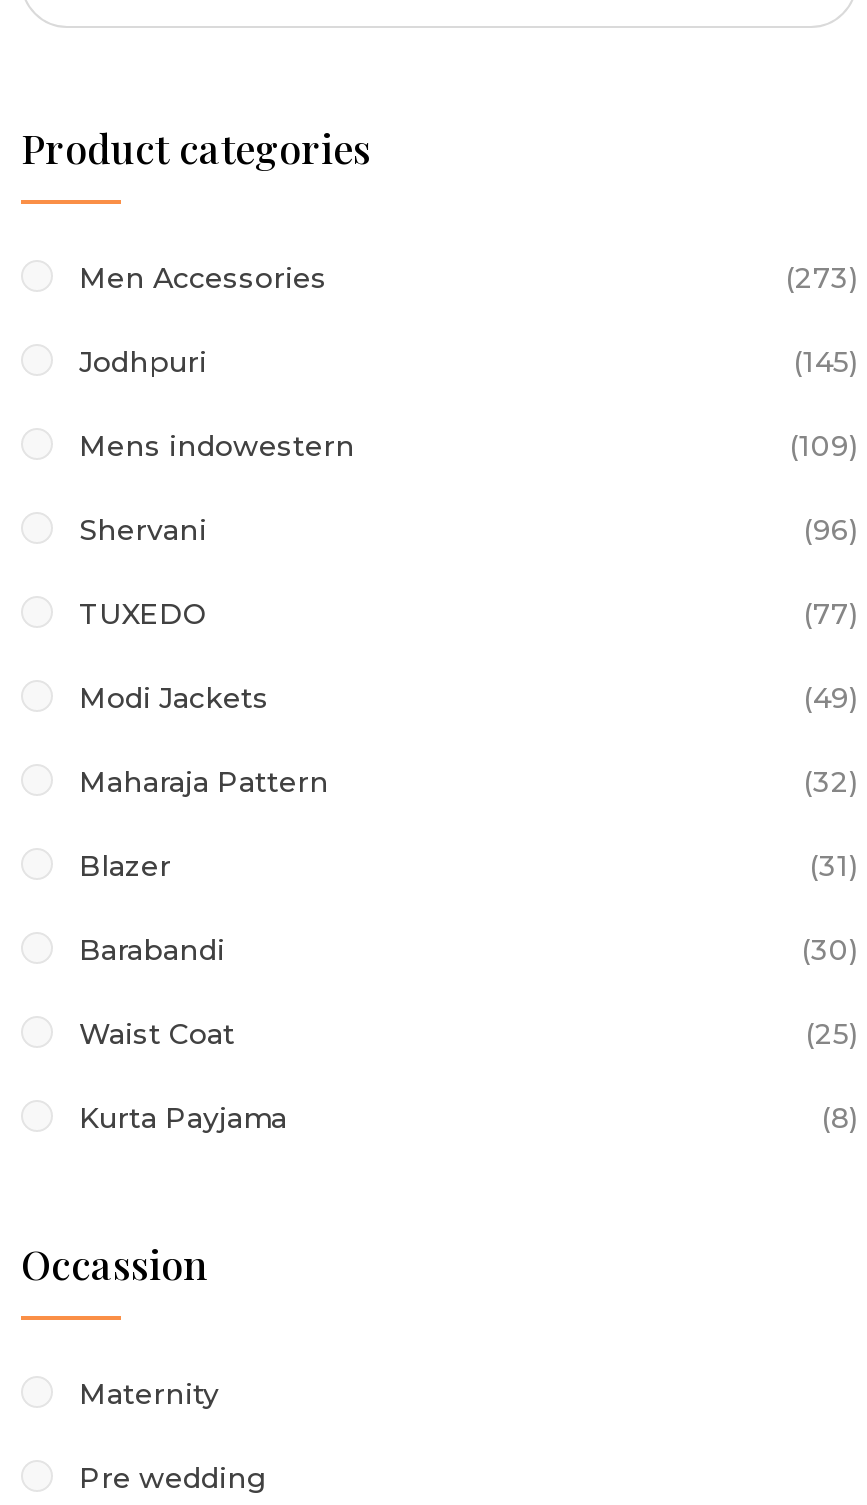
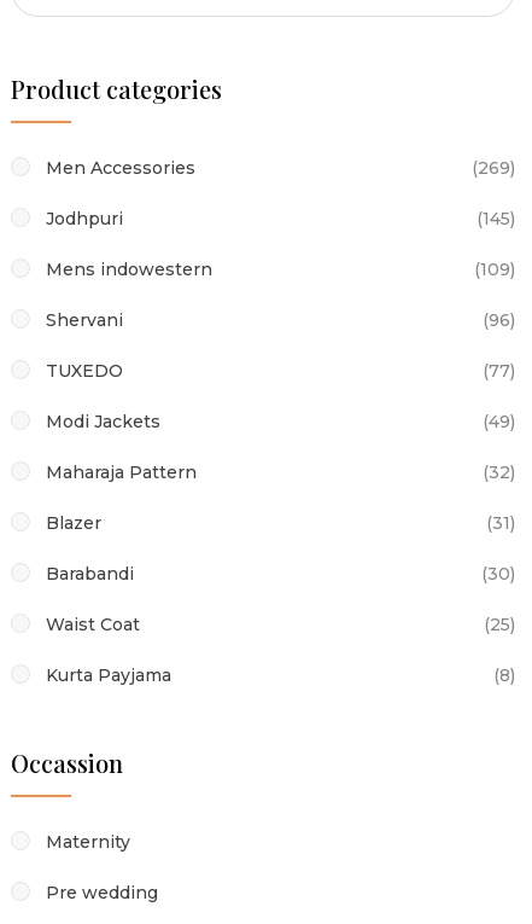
[785,260,857,296] (273) -> [472,157,515,179] (269)

